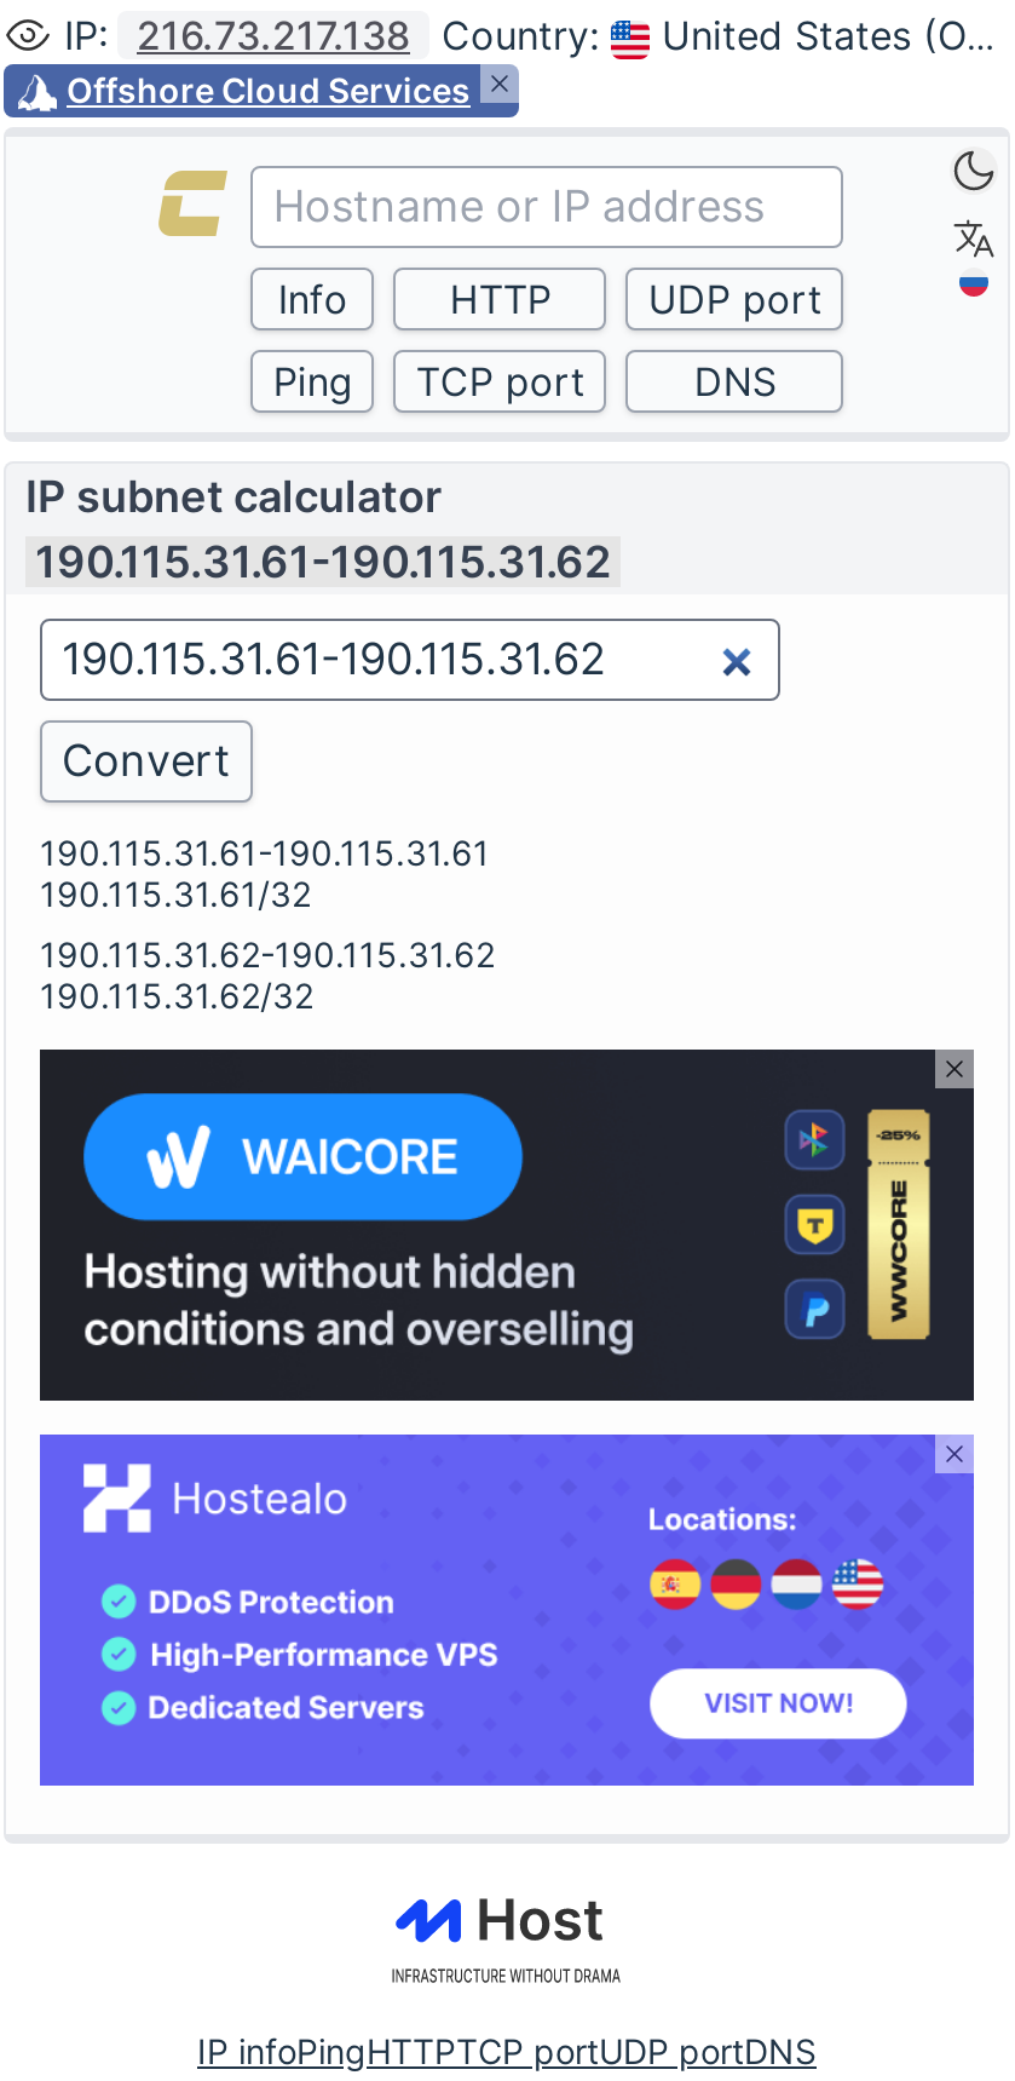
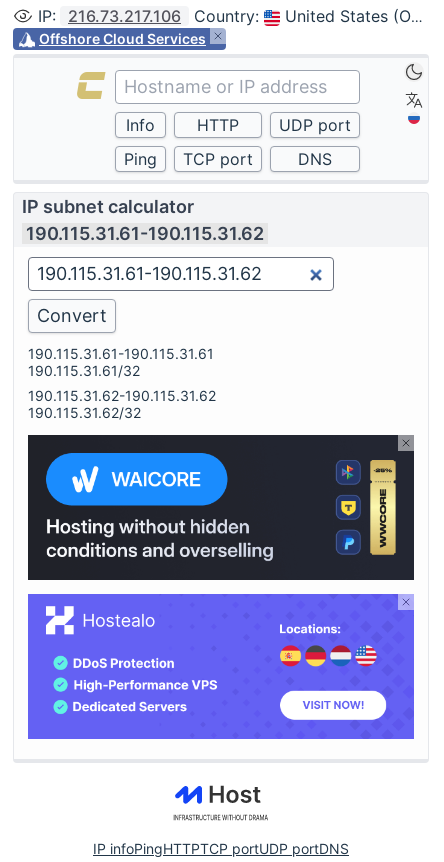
[64,11,410,59] IP: 216.73.217.138 -> [38,6,181,26] IP: 216.73.217.106

